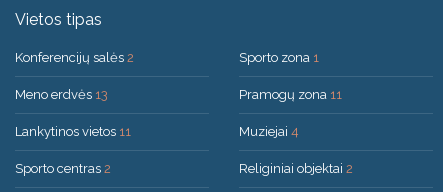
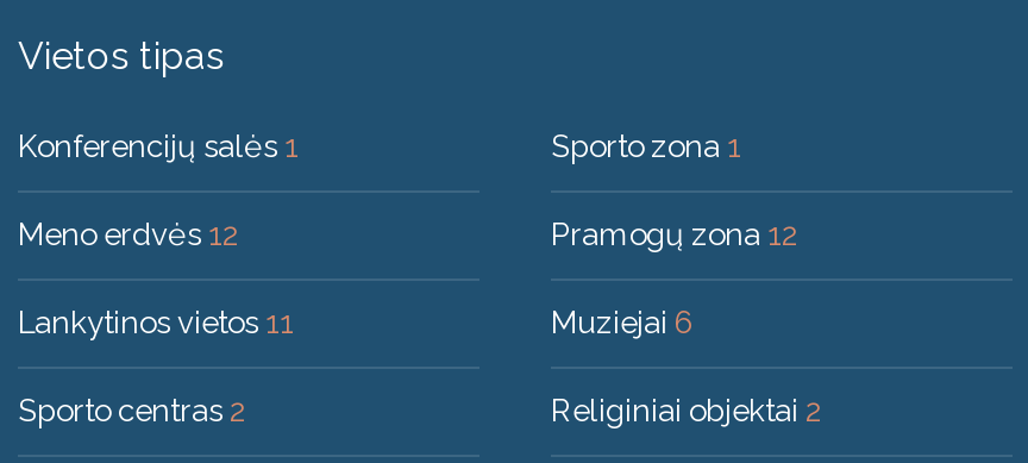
[15,50,134,65] Konferencijų salės 2 -> [18,129,299,164] Konferencijų salės 1
[15,87,108,102] Meno erdvės 13 -> [18,217,239,252] Meno erdvės 12
[239,87,342,102] Pramogų zona 11 -> [551,217,798,252] Pramogų zona 12
[239,124,299,139] Muziejai 4 -> [551,305,696,340] Muziejai 6

